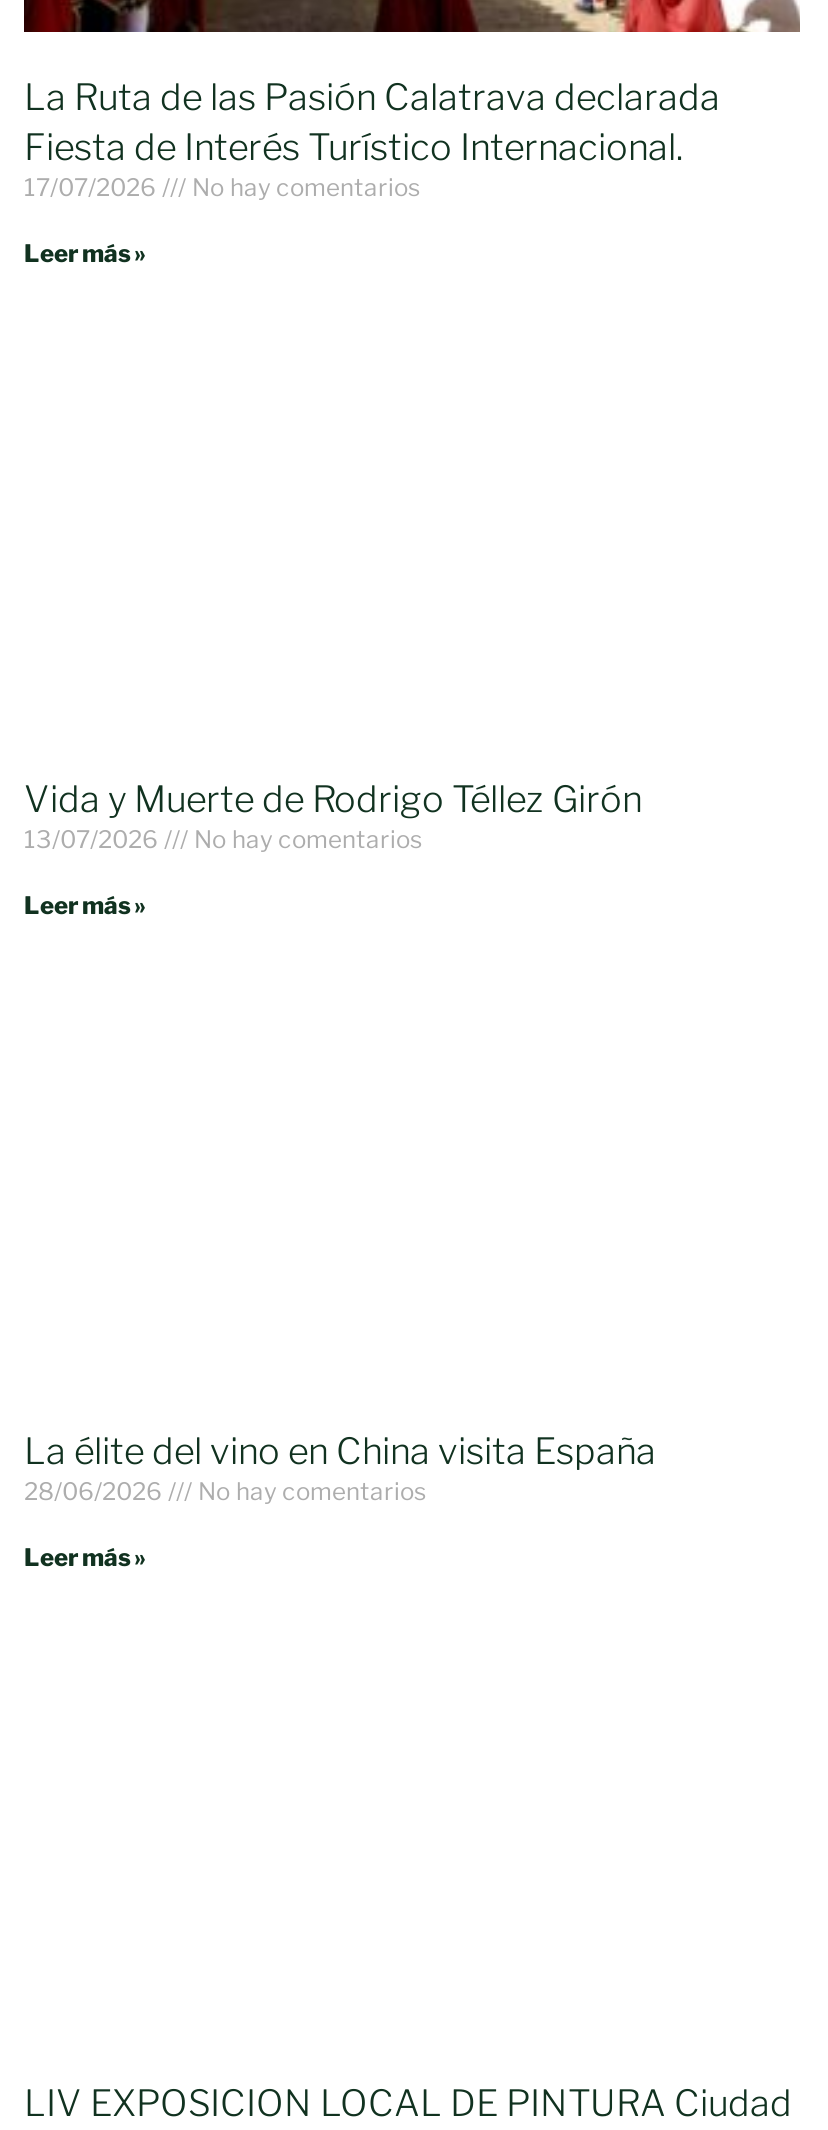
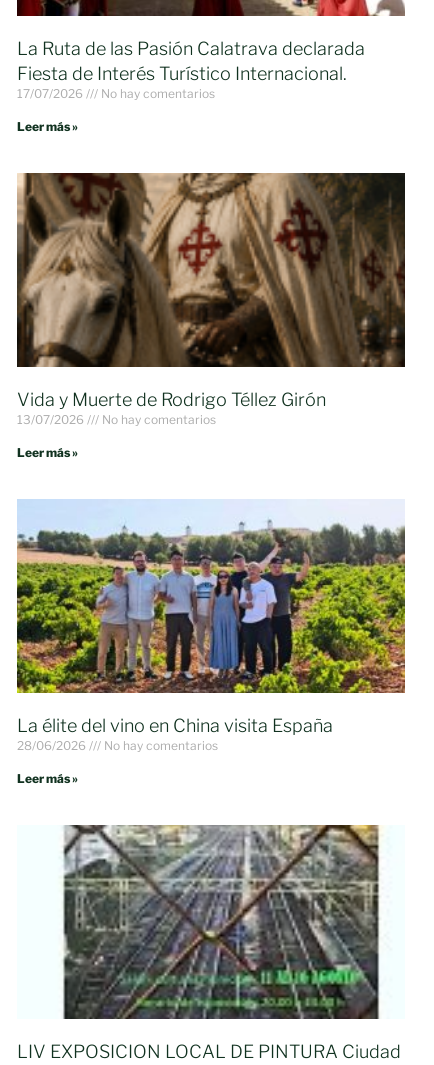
none -> [16,172,406,368] [image]
none -> [16,499,406,694] [image]
none -> [62,824,380,1020] [image]

